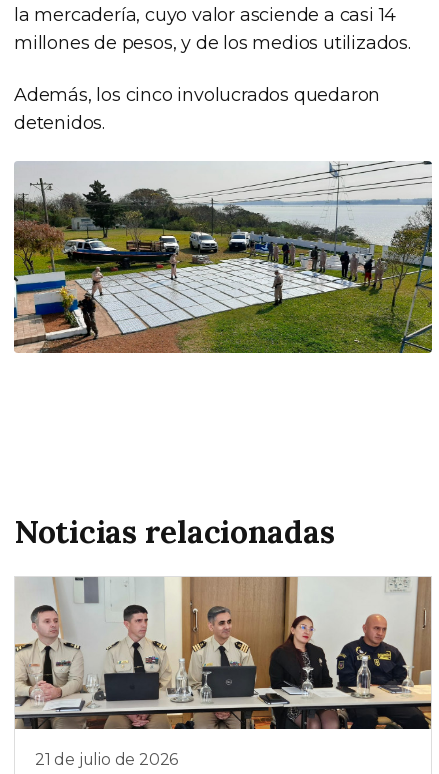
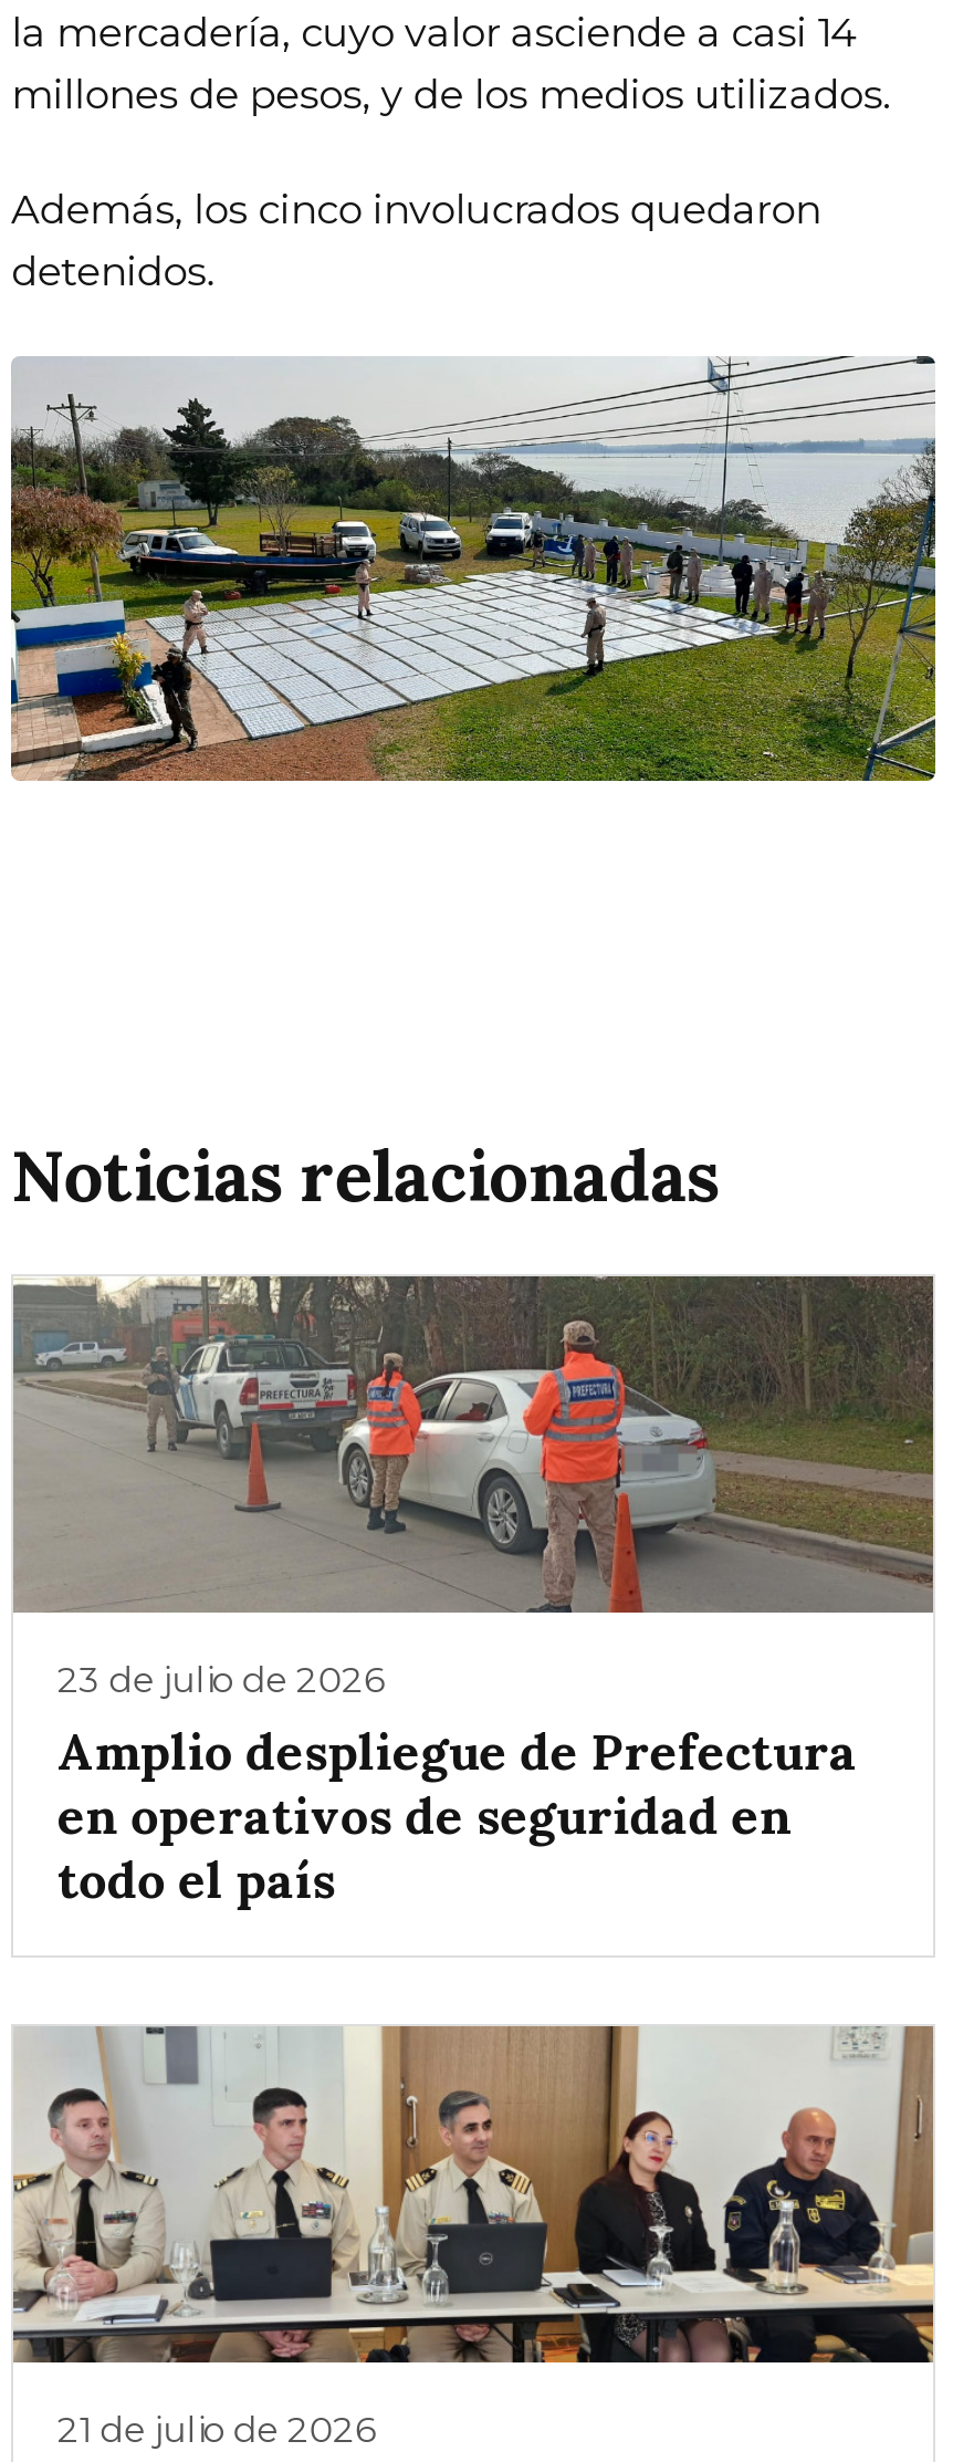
none -> [13,1274,935,1911] [image] | 23 de julio de 2026 | Amplio despliegue de Prefectura | en operativos de seguridad en | todo el país

